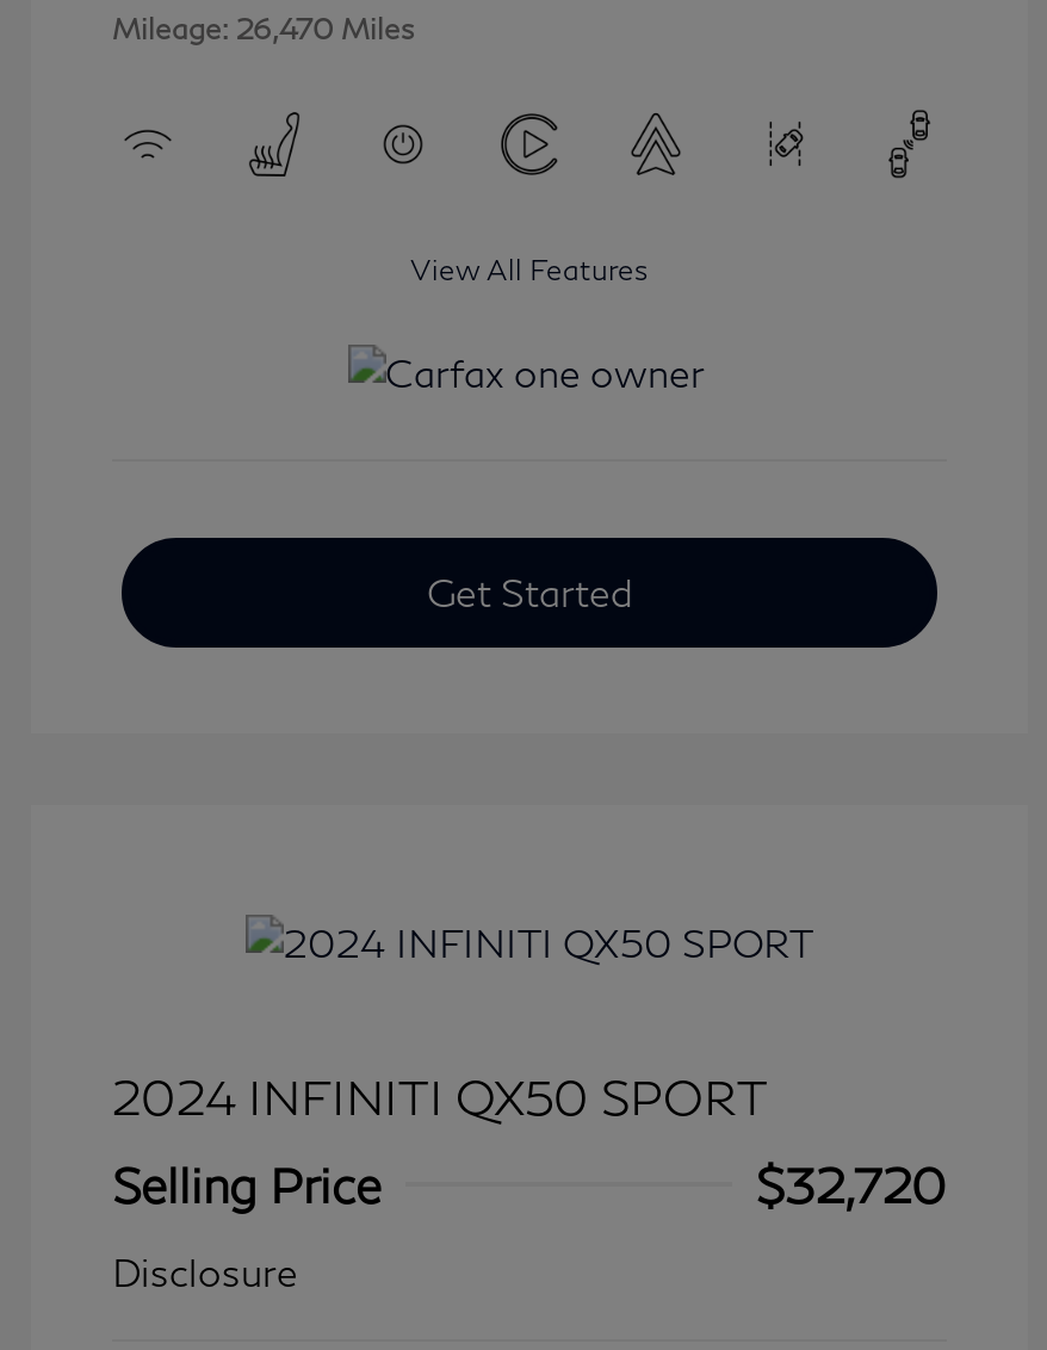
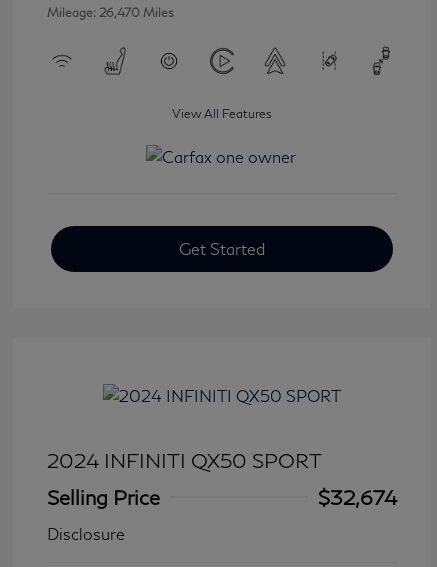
[756,1156,947,1213] $32,720 -> [318,485,397,509] $32,674

